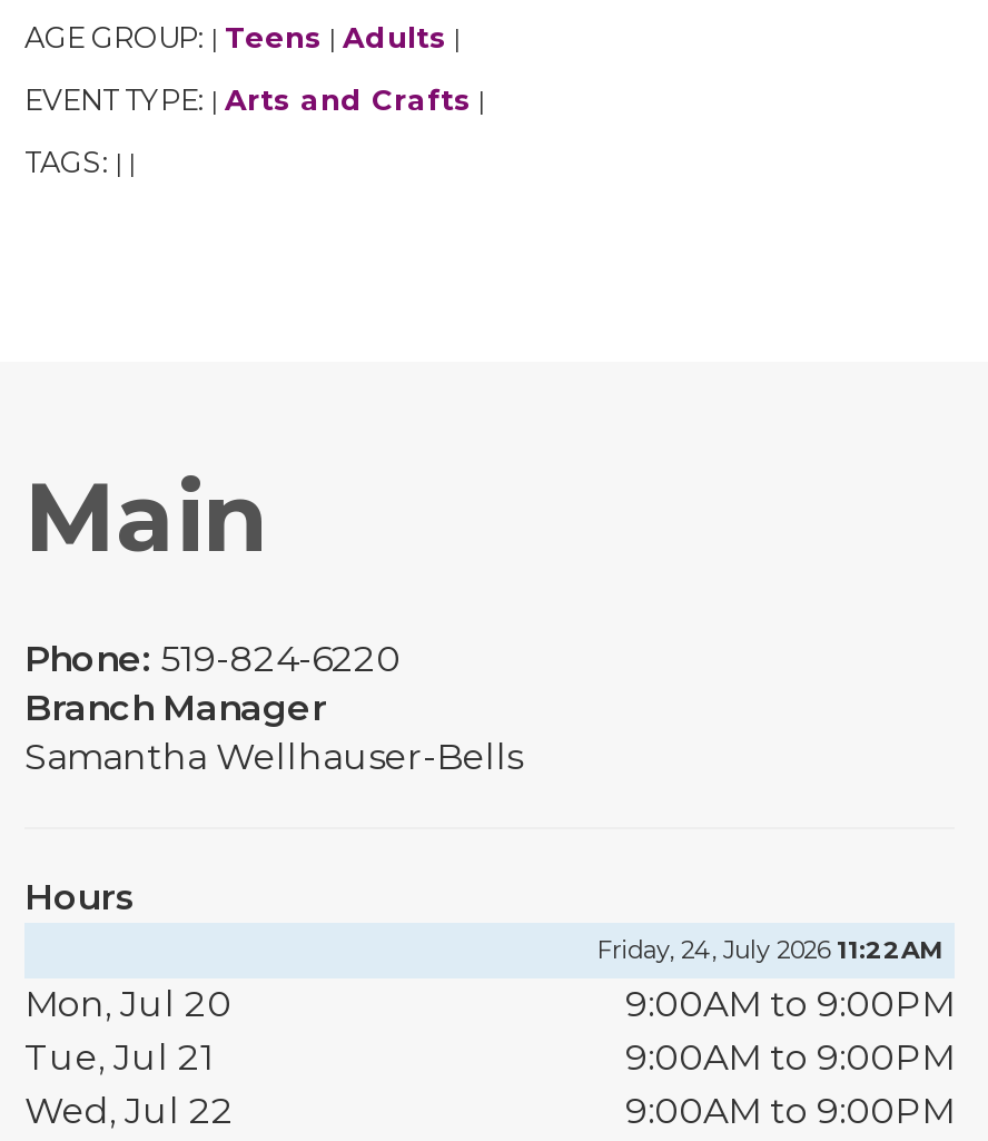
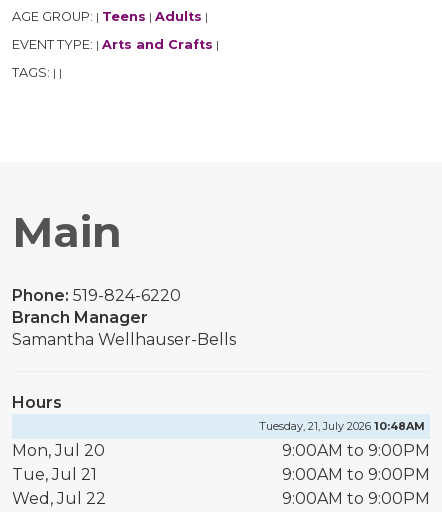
[596,934,943,966] Friday, 24, July 2026 11:22AM -> [259,419,425,433] Tuesday, 21, July 2026 10:48AM

